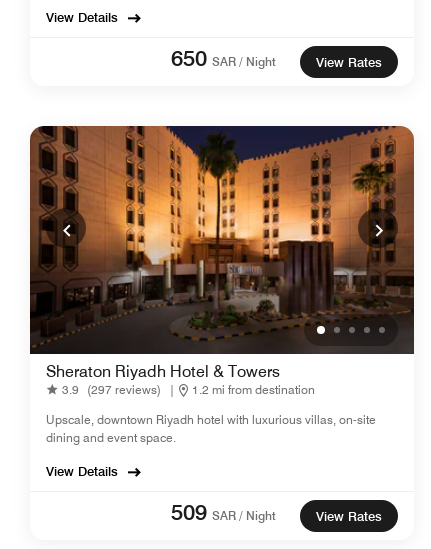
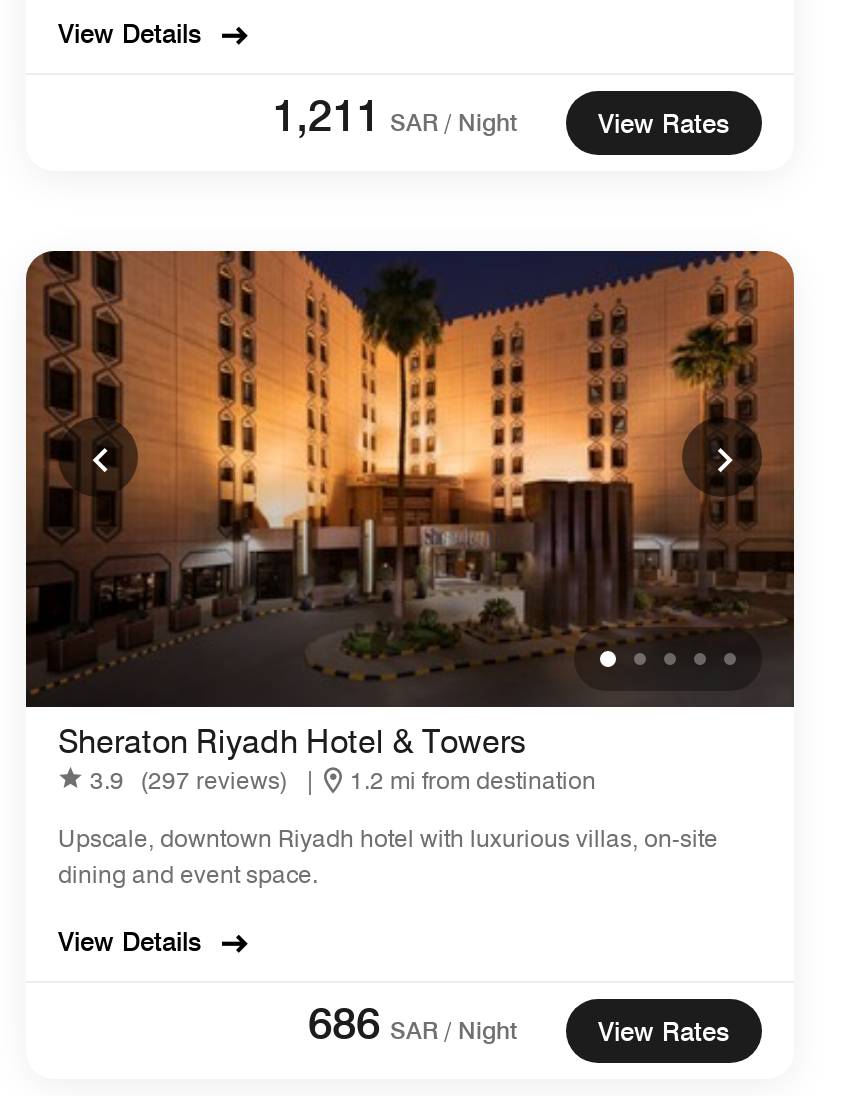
[171,45,276,71] 650 SAR / Night -> [272,90,518,142] 1,211 SAR / Night
[171,499,276,525] 509 SAR / Night -> [308,998,518,1050] 686 SAR / Night

